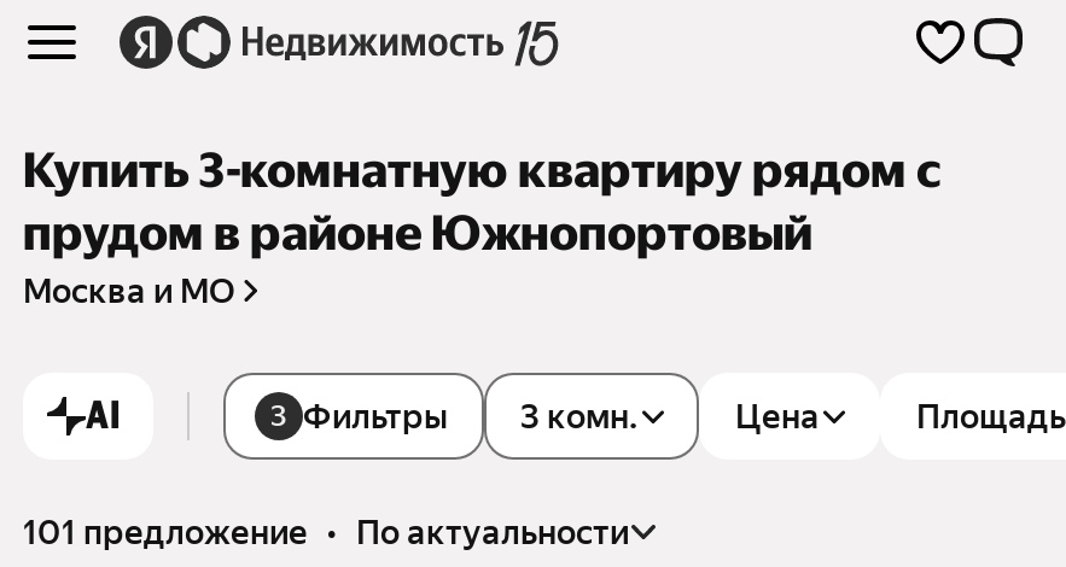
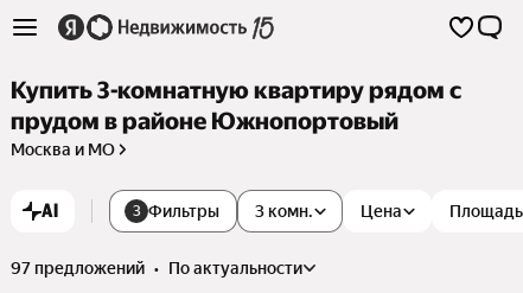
[23,513,629,552] 101 предложение • по актуальности -> [11,259,302,278] 97 предложений • по актуальности

